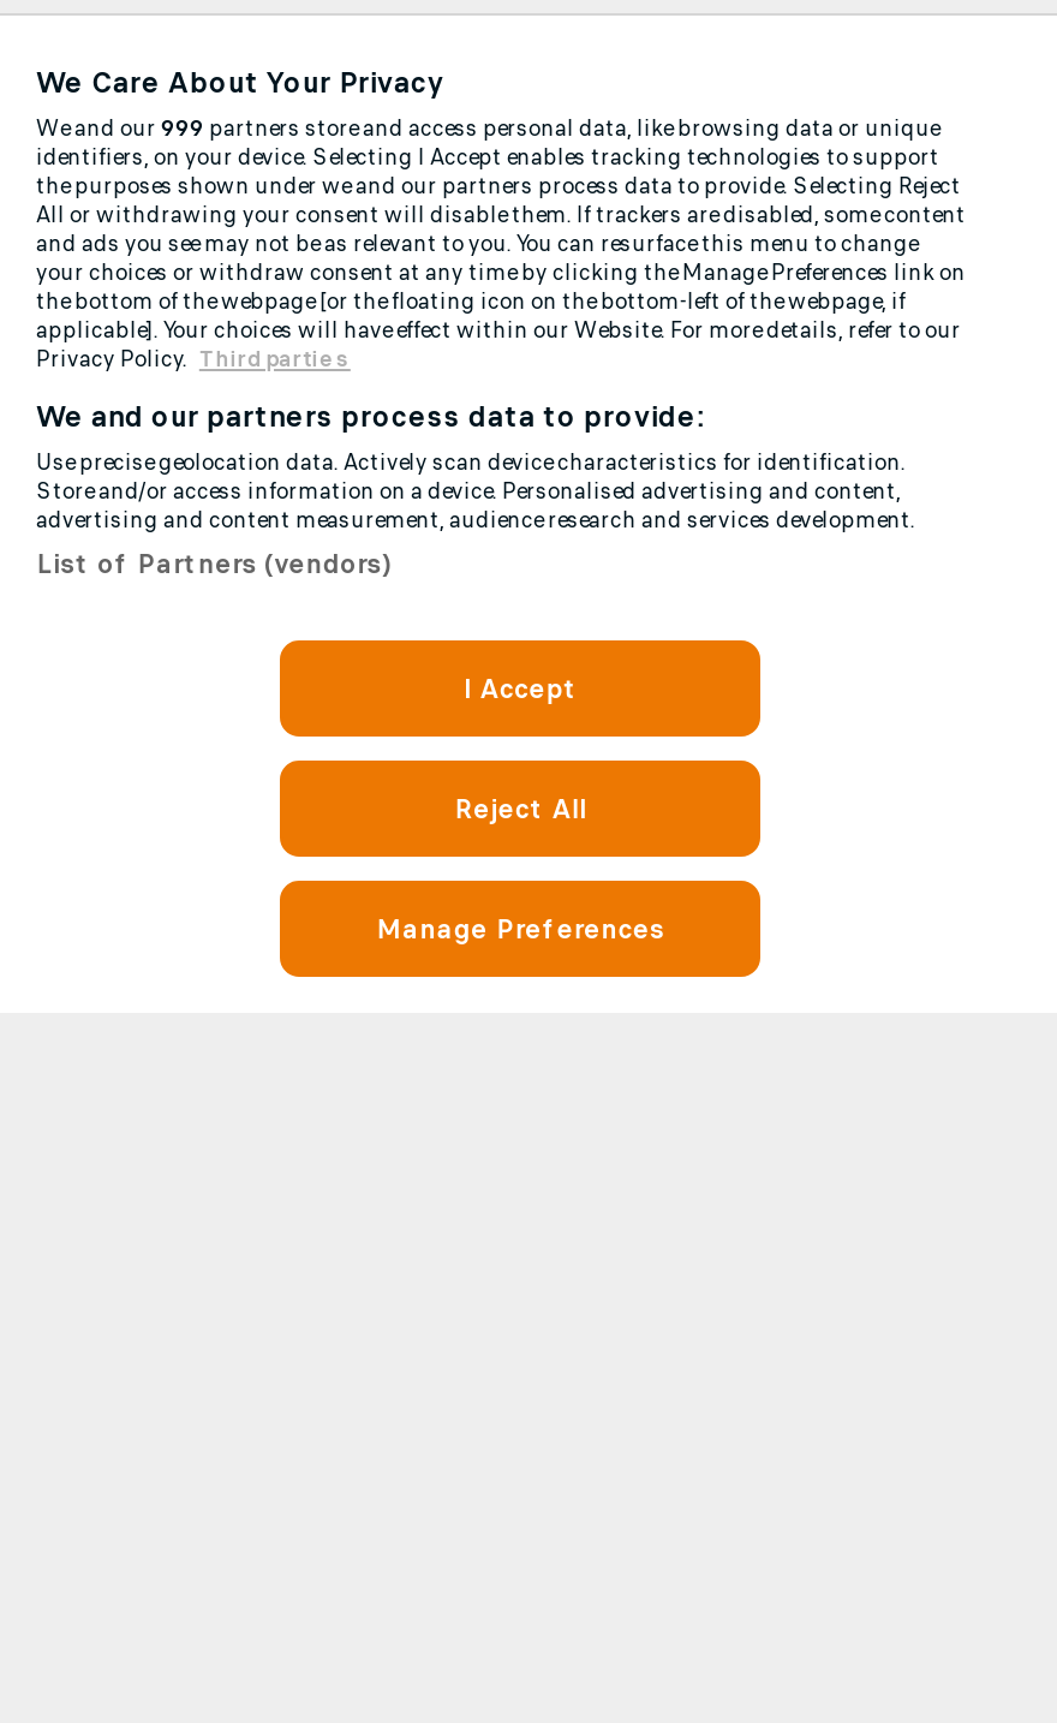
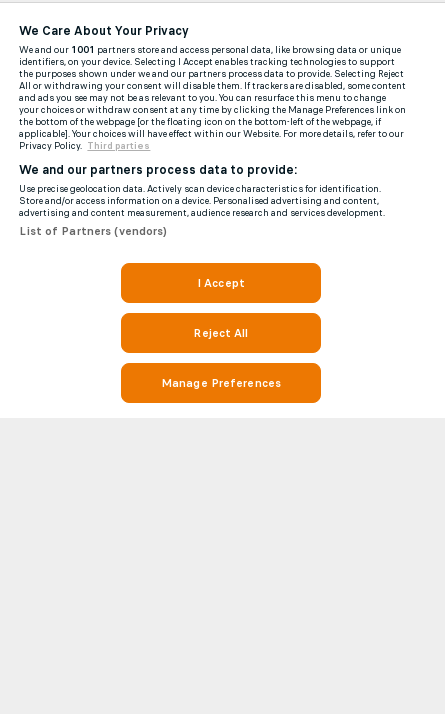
[36,114,939,143] We and our 999 partners store and access personal data, like browsing data or unique -> [19,44,401,56] We and our 1001 partners store and access personal data, like browsing data or unique

